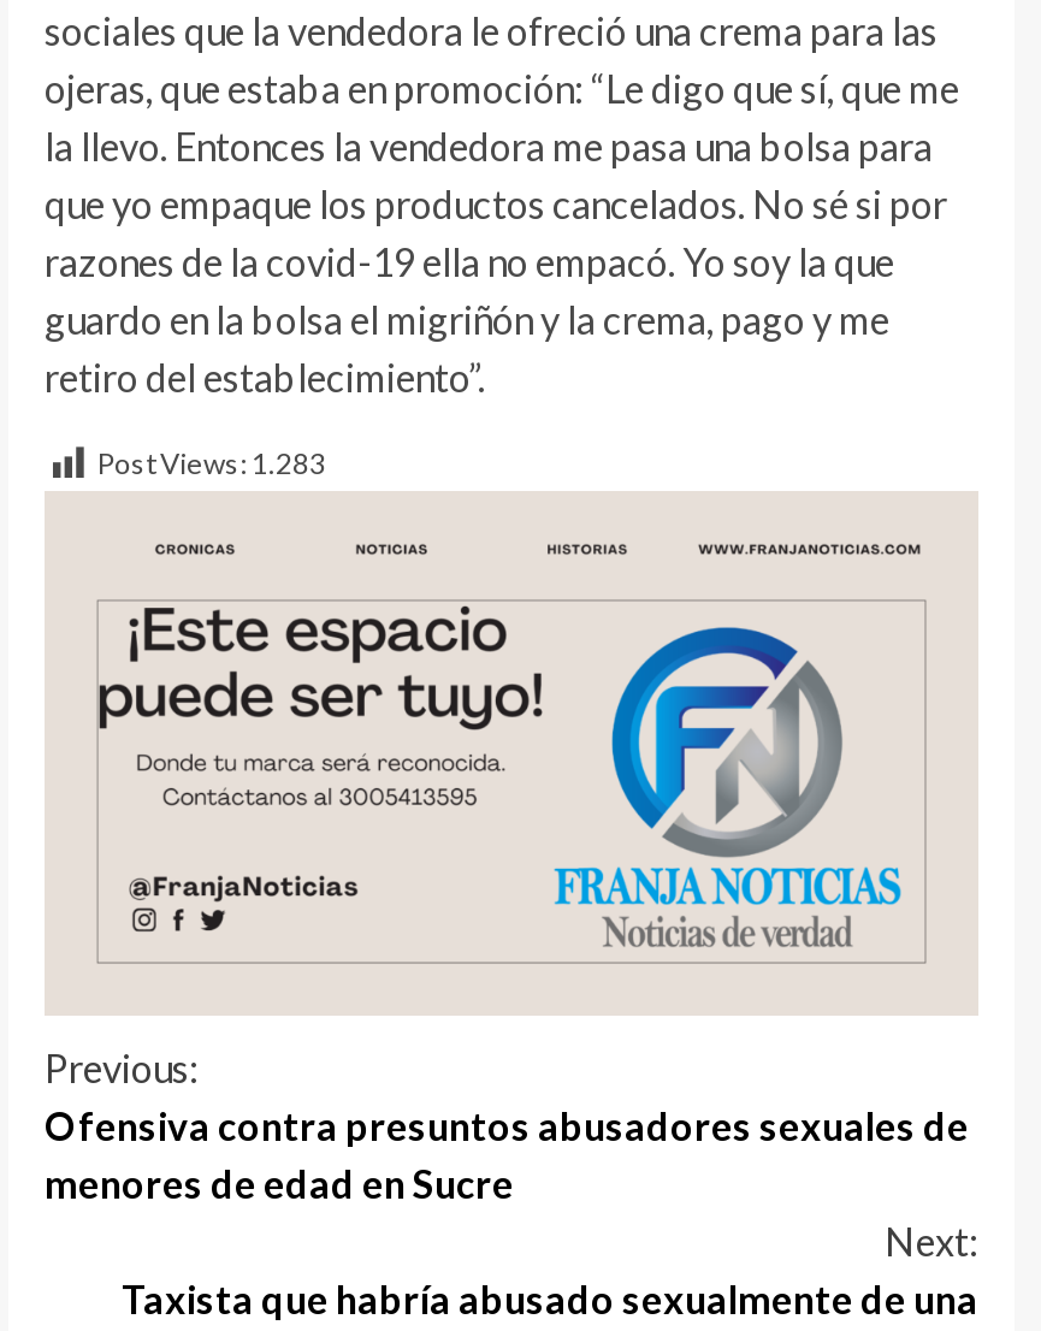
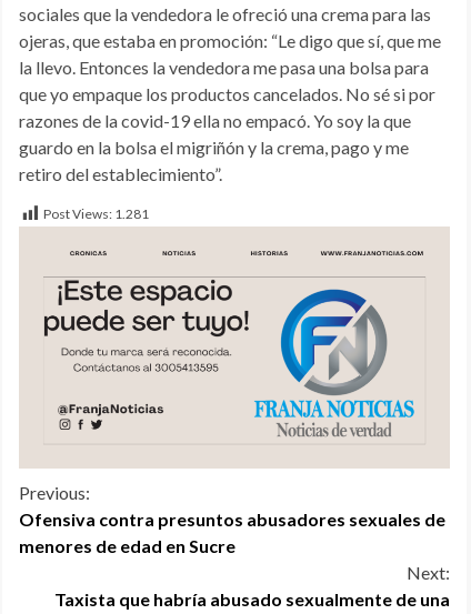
[97,446,326,482] Post Views: 1.283 -> [43,206,149,222] Post Views: 1.281

